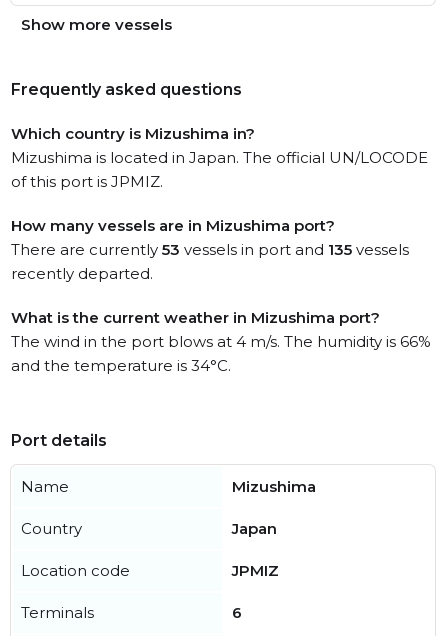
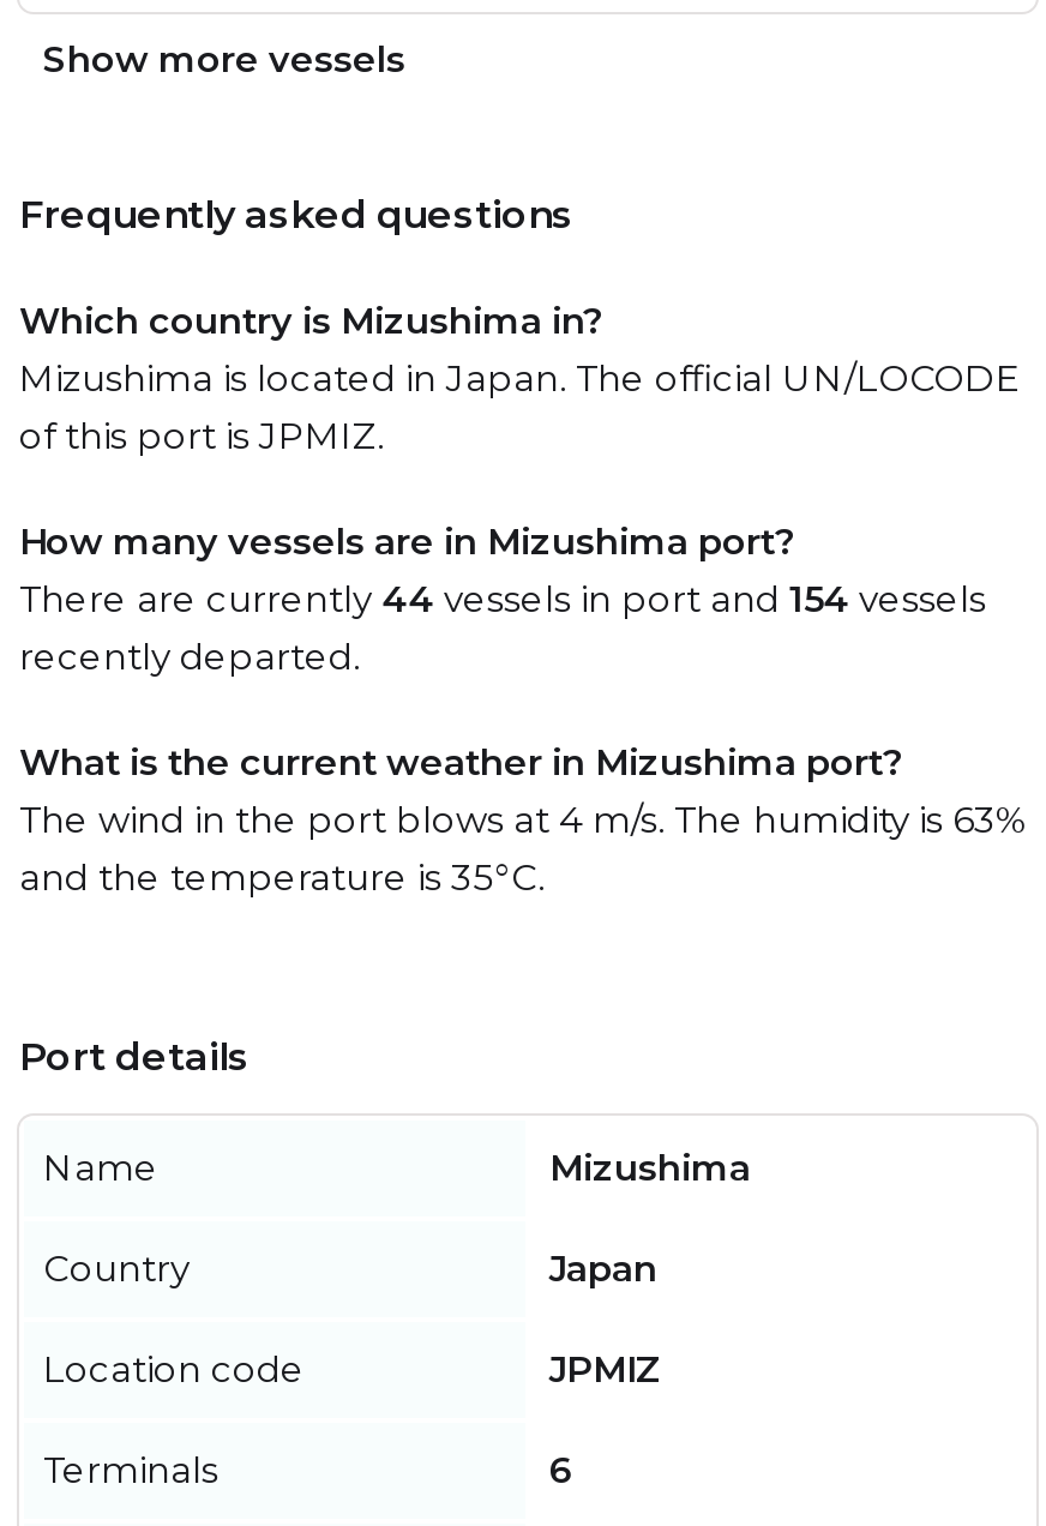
[11,240,409,259] There are currently 53 vessels in port and 135 vessels -> [19,576,986,621] There are currently 44 vessels in port and 154 vessels
[11,332,431,375] The wind in the port blows at 4 m/s. The humidity is 66% | and the temperature is 34°C. -> [19,797,1027,900] The wind in the port blows at 4 m/s. The humidity is 63% | and the temperature is 35°C.

